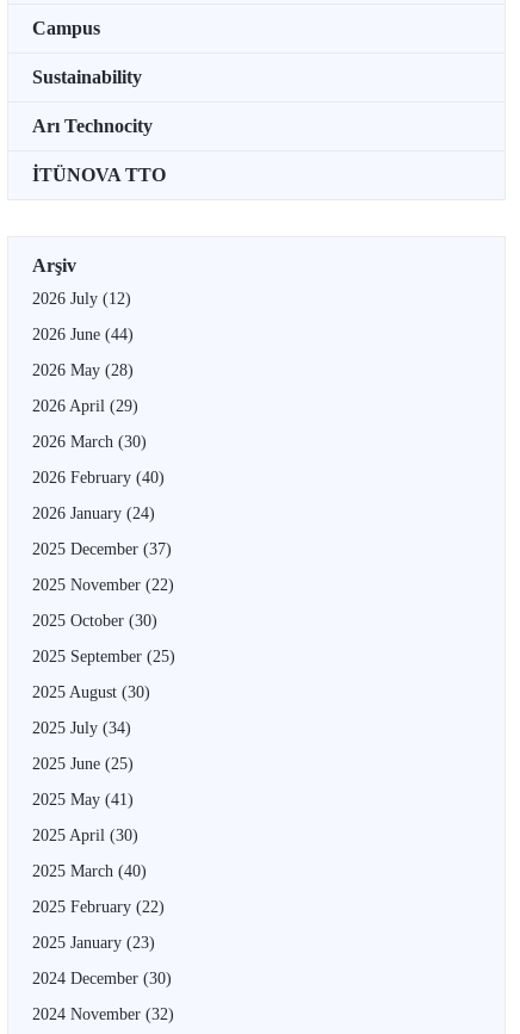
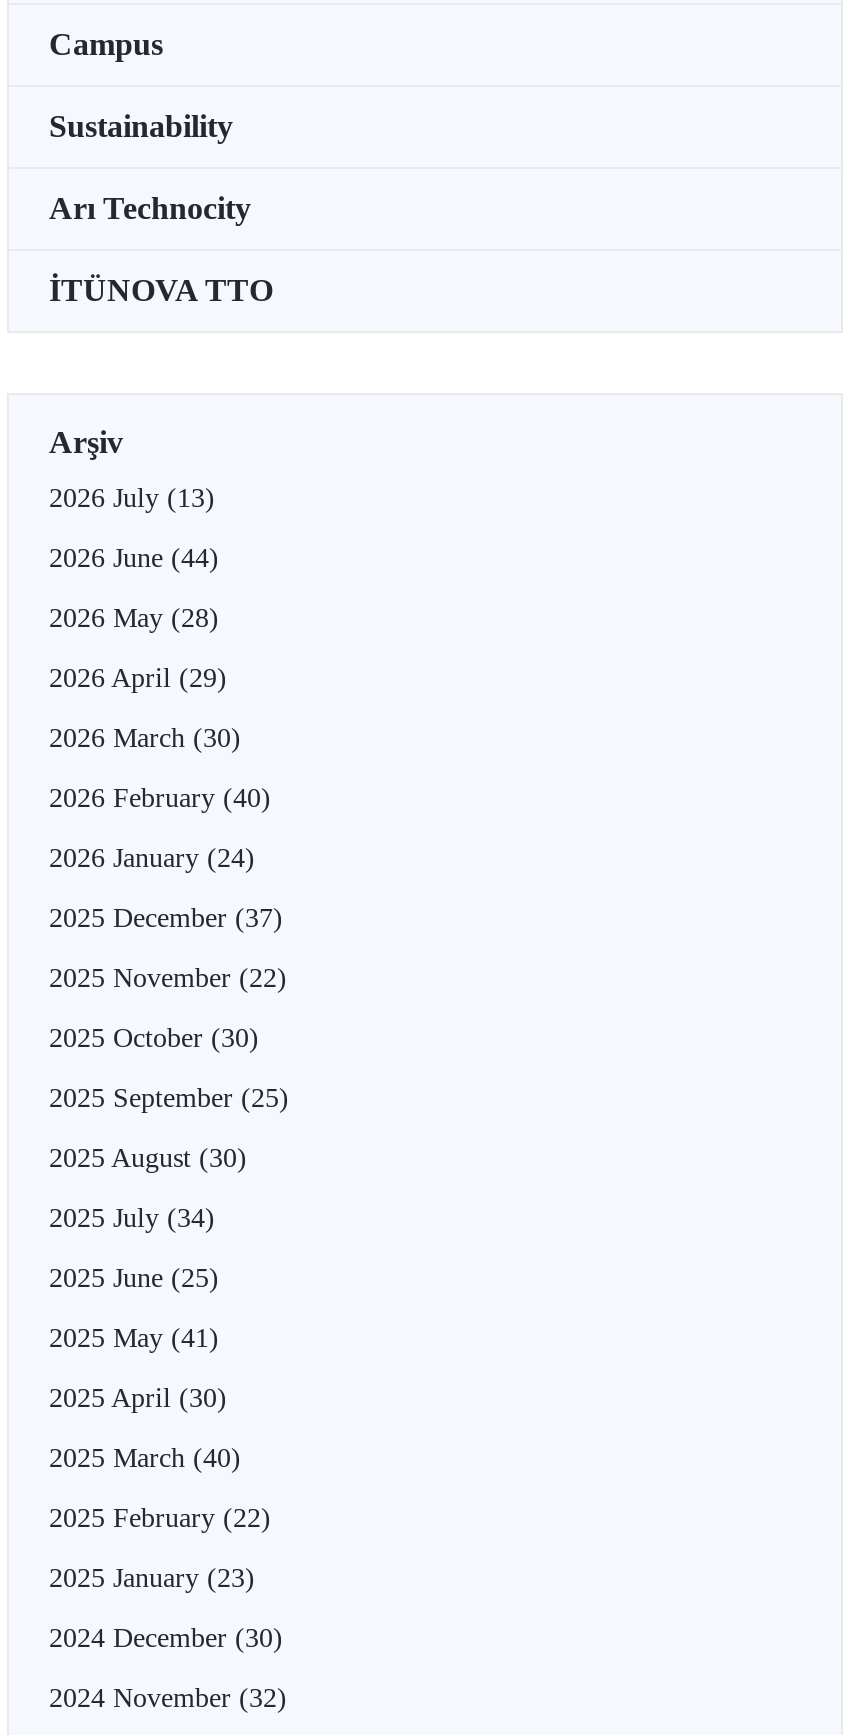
[32,290,131,307] 2026 July (12) -> [49,483,215,513] 2026 July (13)

